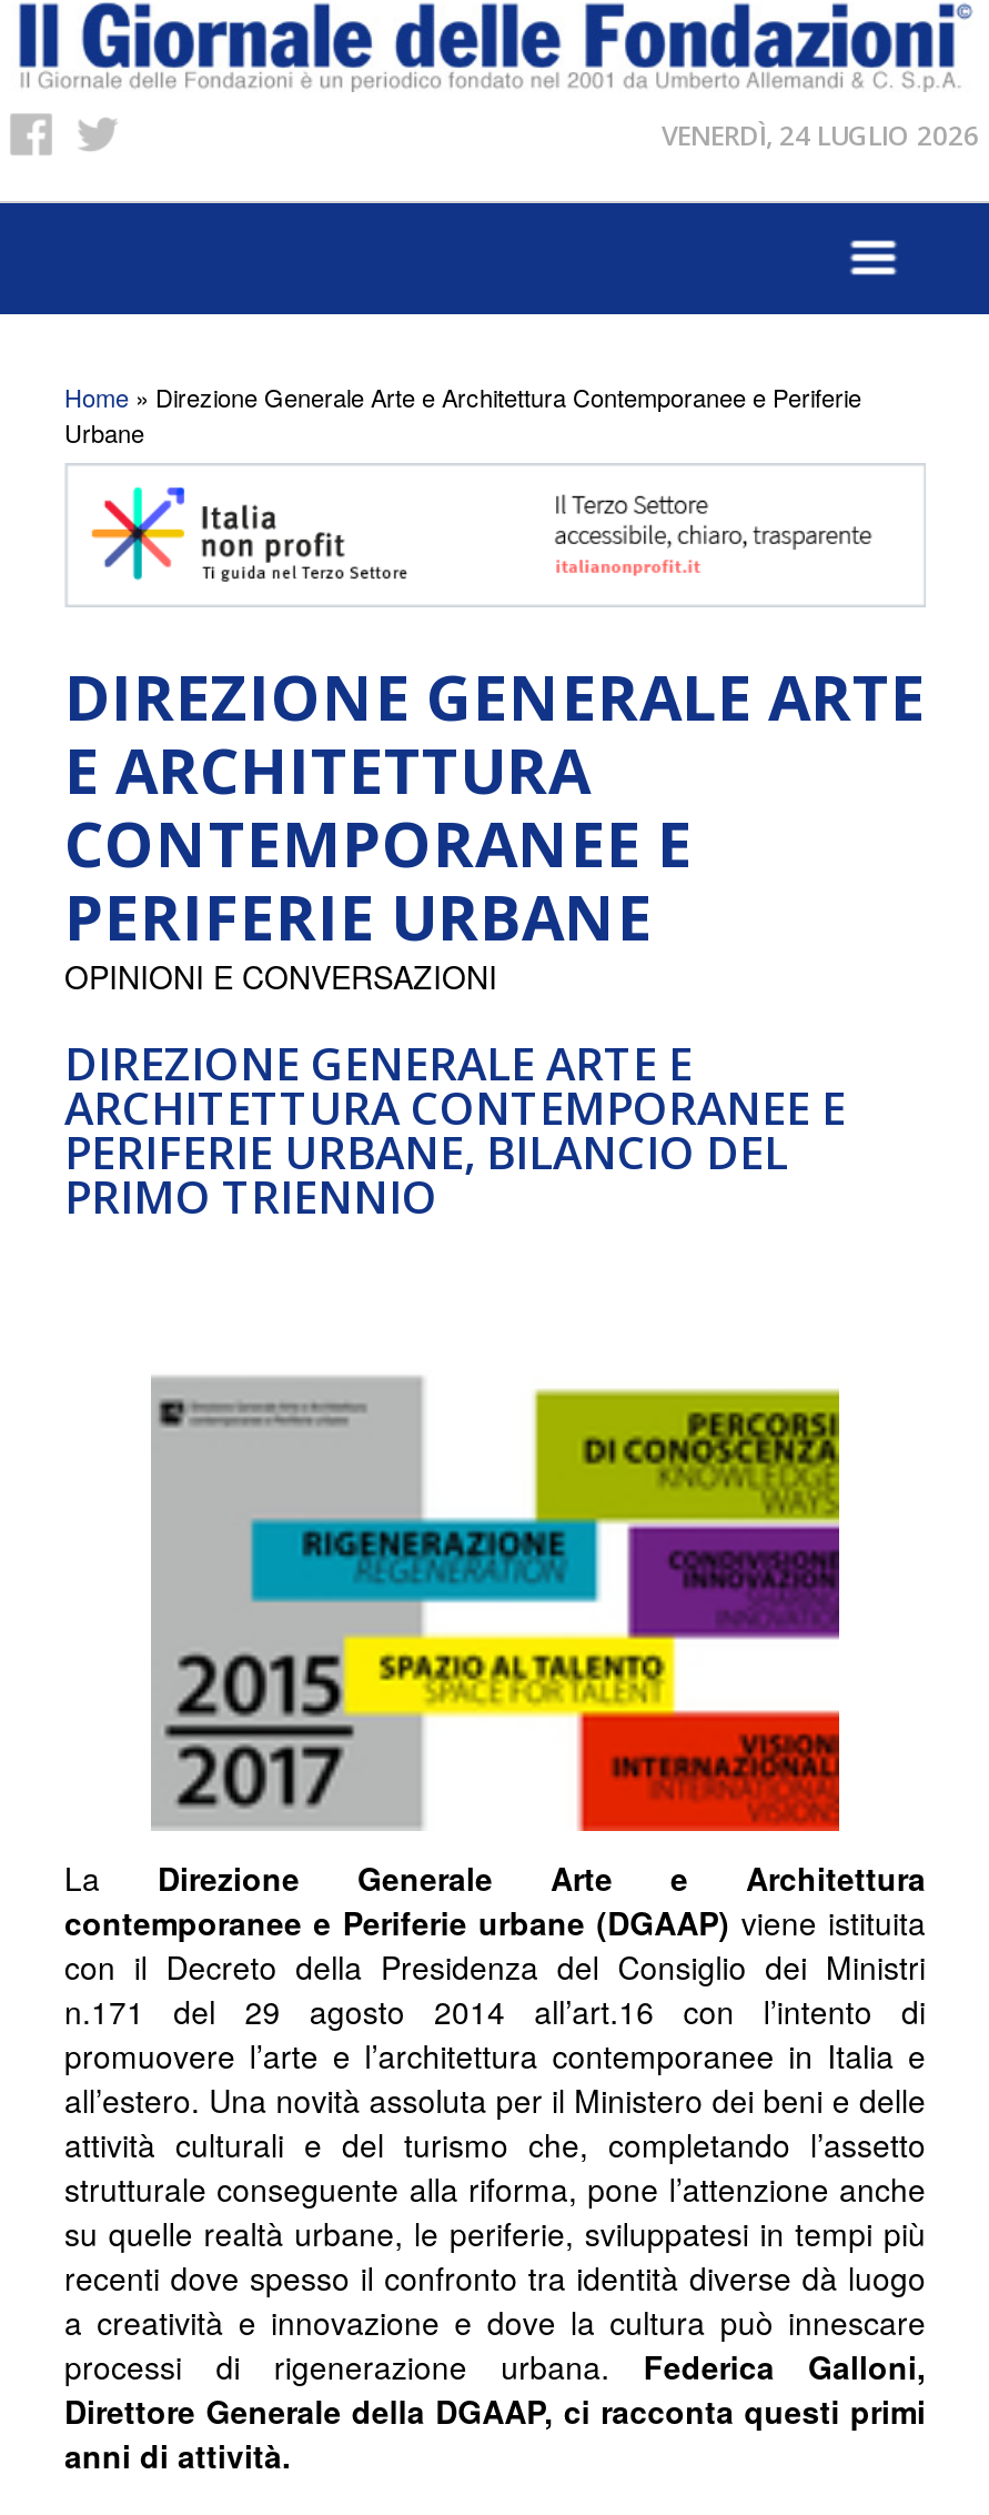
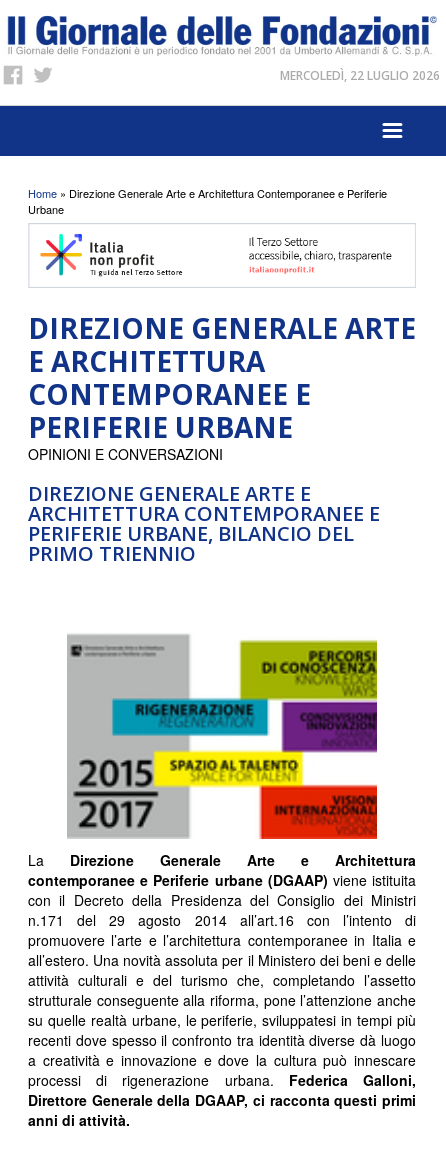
[662,117,979,154] VENERDÌ, 24 LUGLIO 2026 -> [280,67,440,84] MERCOLEDÌ, 22 LUGLIO 2026

